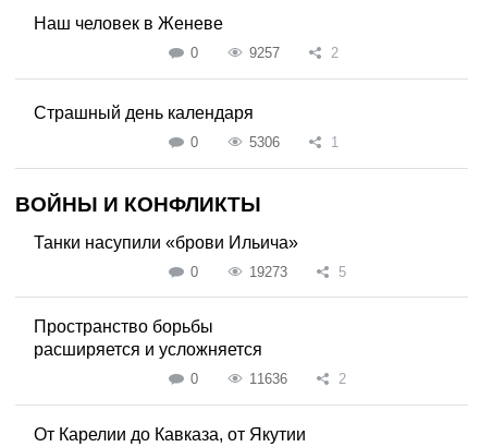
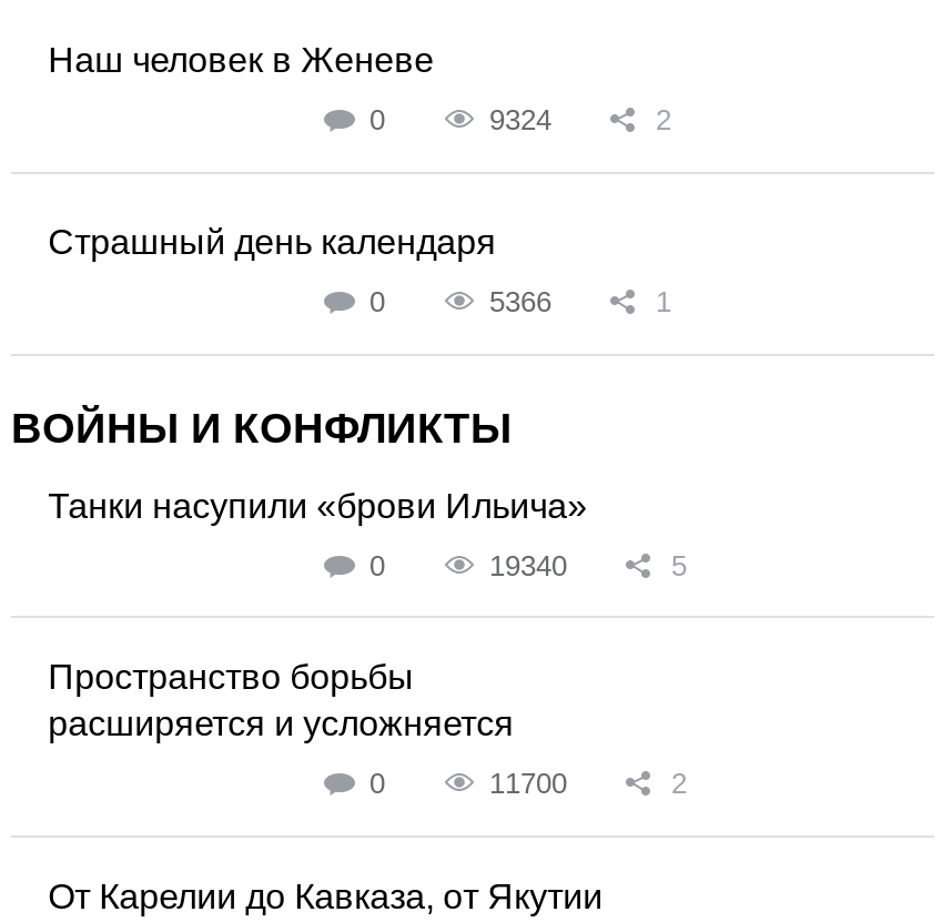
[250,45,280,61] 9257 -> [489,103,551,137] 9324
[250,134,280,150] 5306 -> [489,285,551,318] 5366
[250,264,288,280] 19273 -> [489,549,567,582] 19340
[250,371,288,388] 11636 -> [489,768,567,801] 11700

